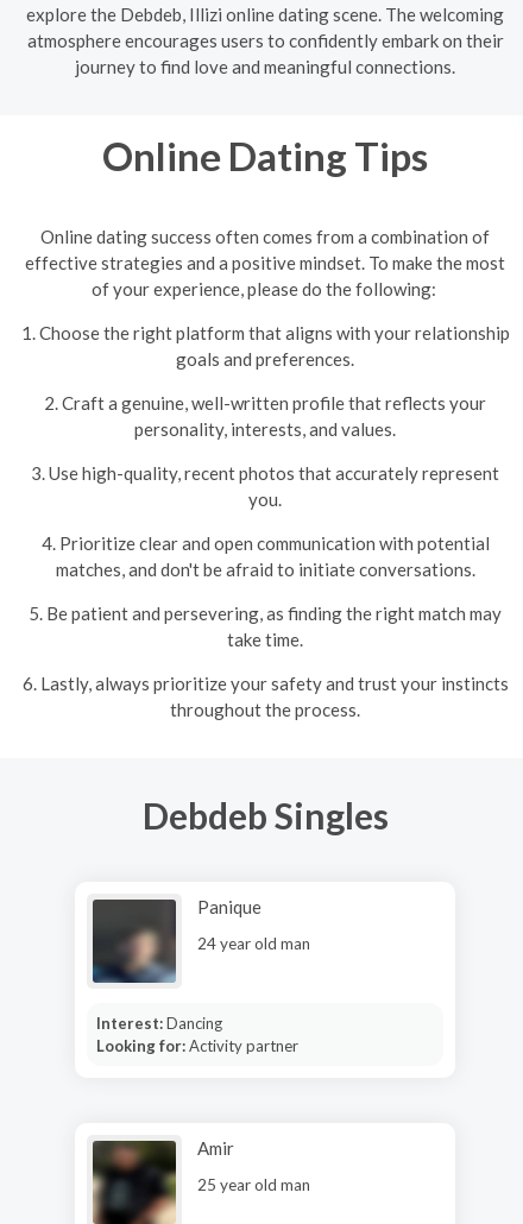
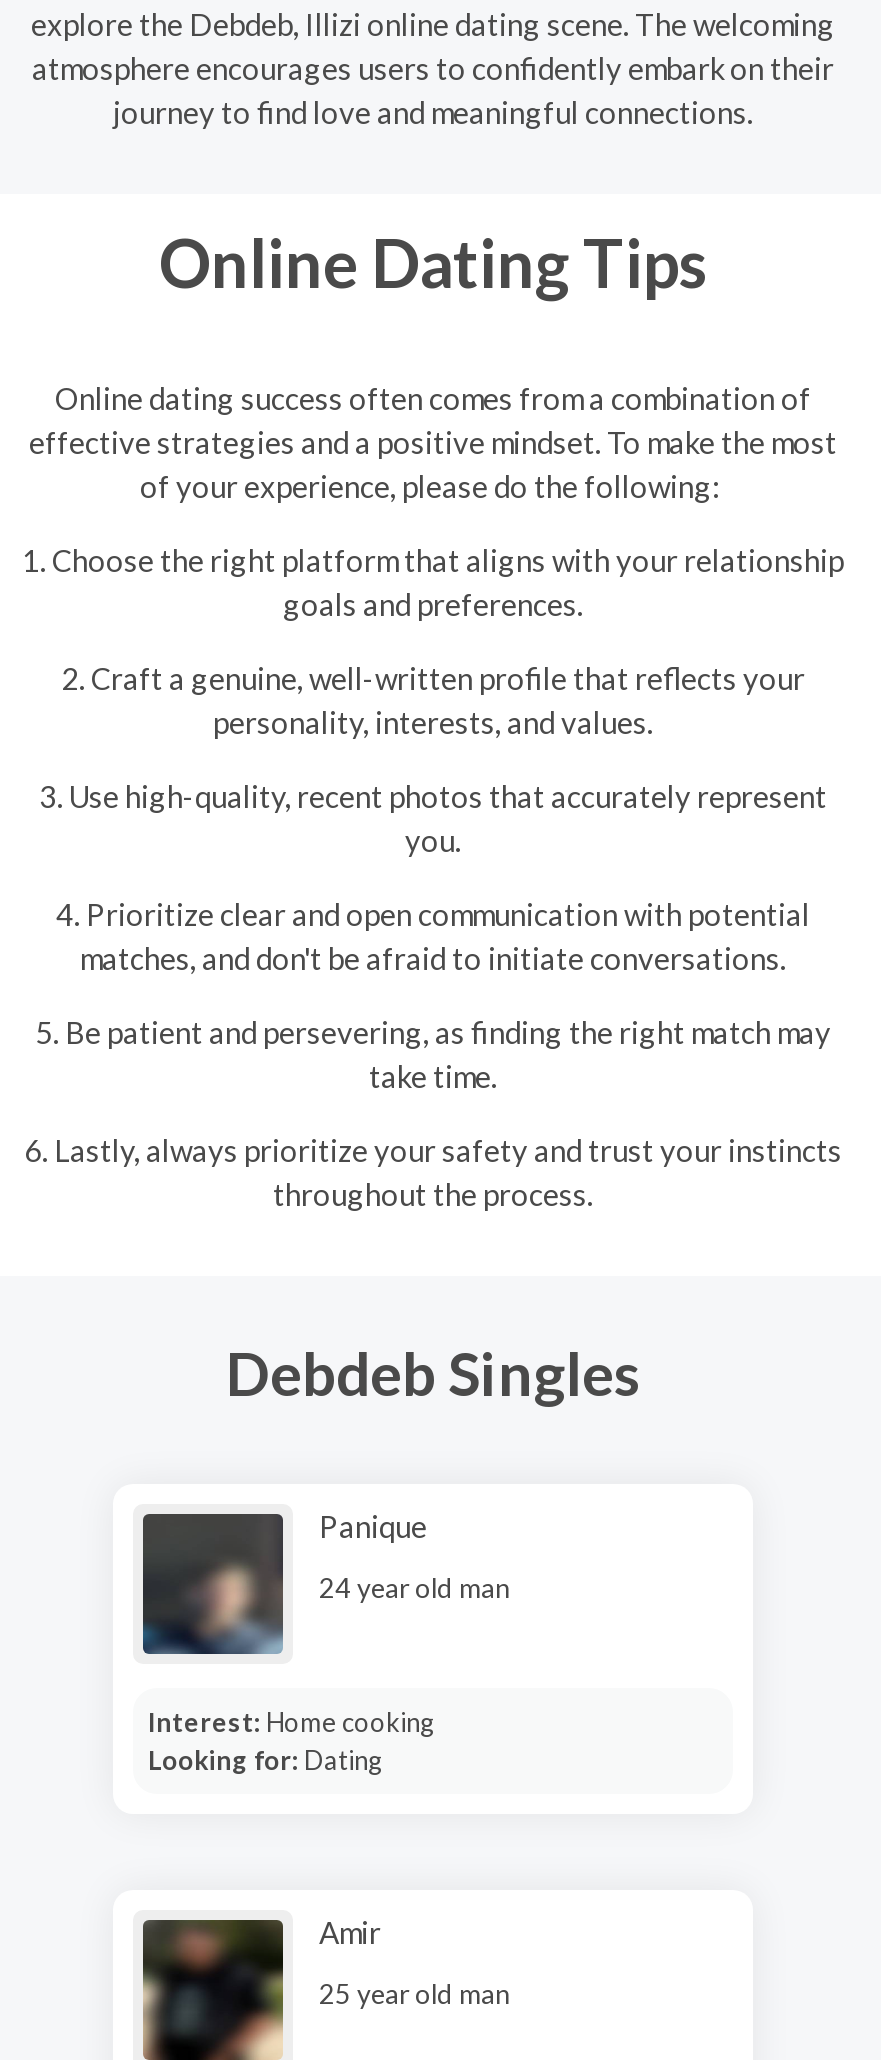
[96,1013,298,1055] Interest: Dancing | Looking for: Activity partner -> [148,1705,434,1775] Interest: Home cooking | Looking for: Dating

